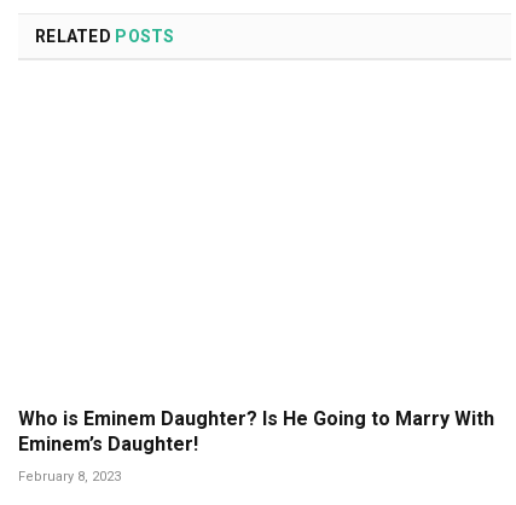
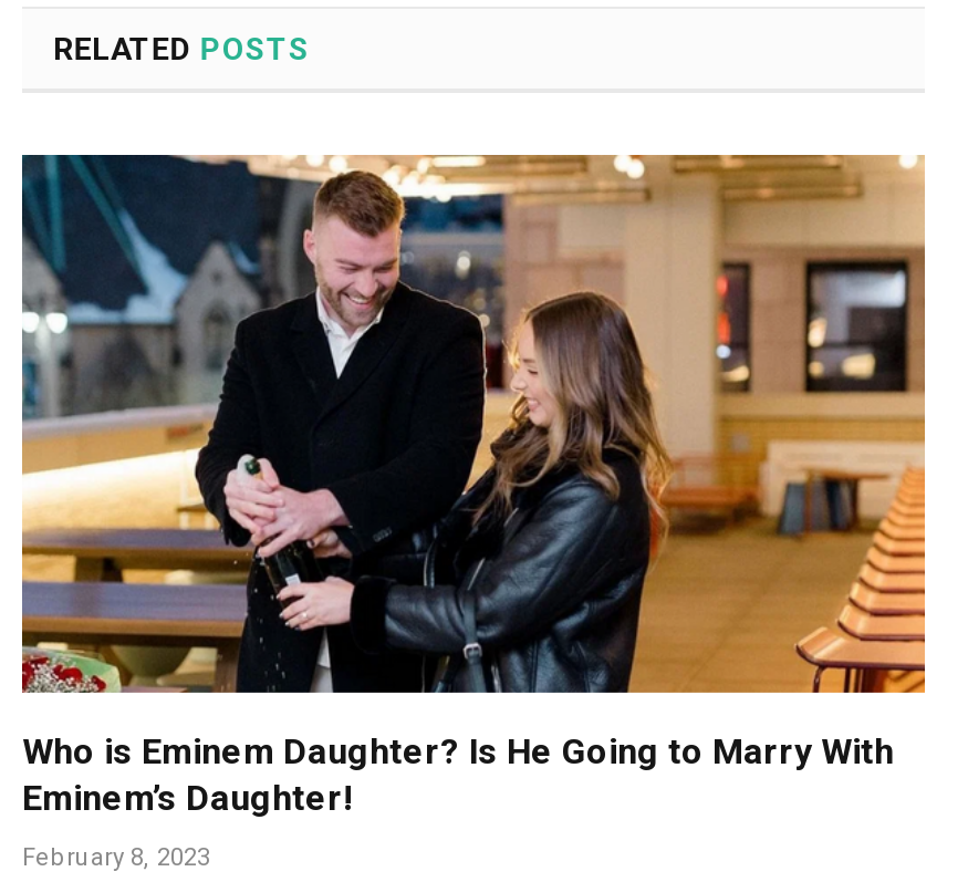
none -> [20,153,927,695] [image]

